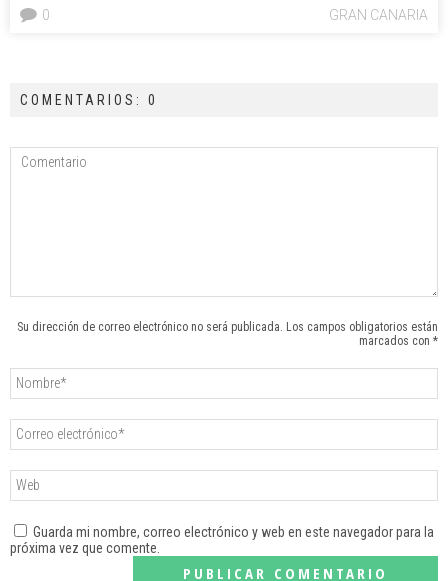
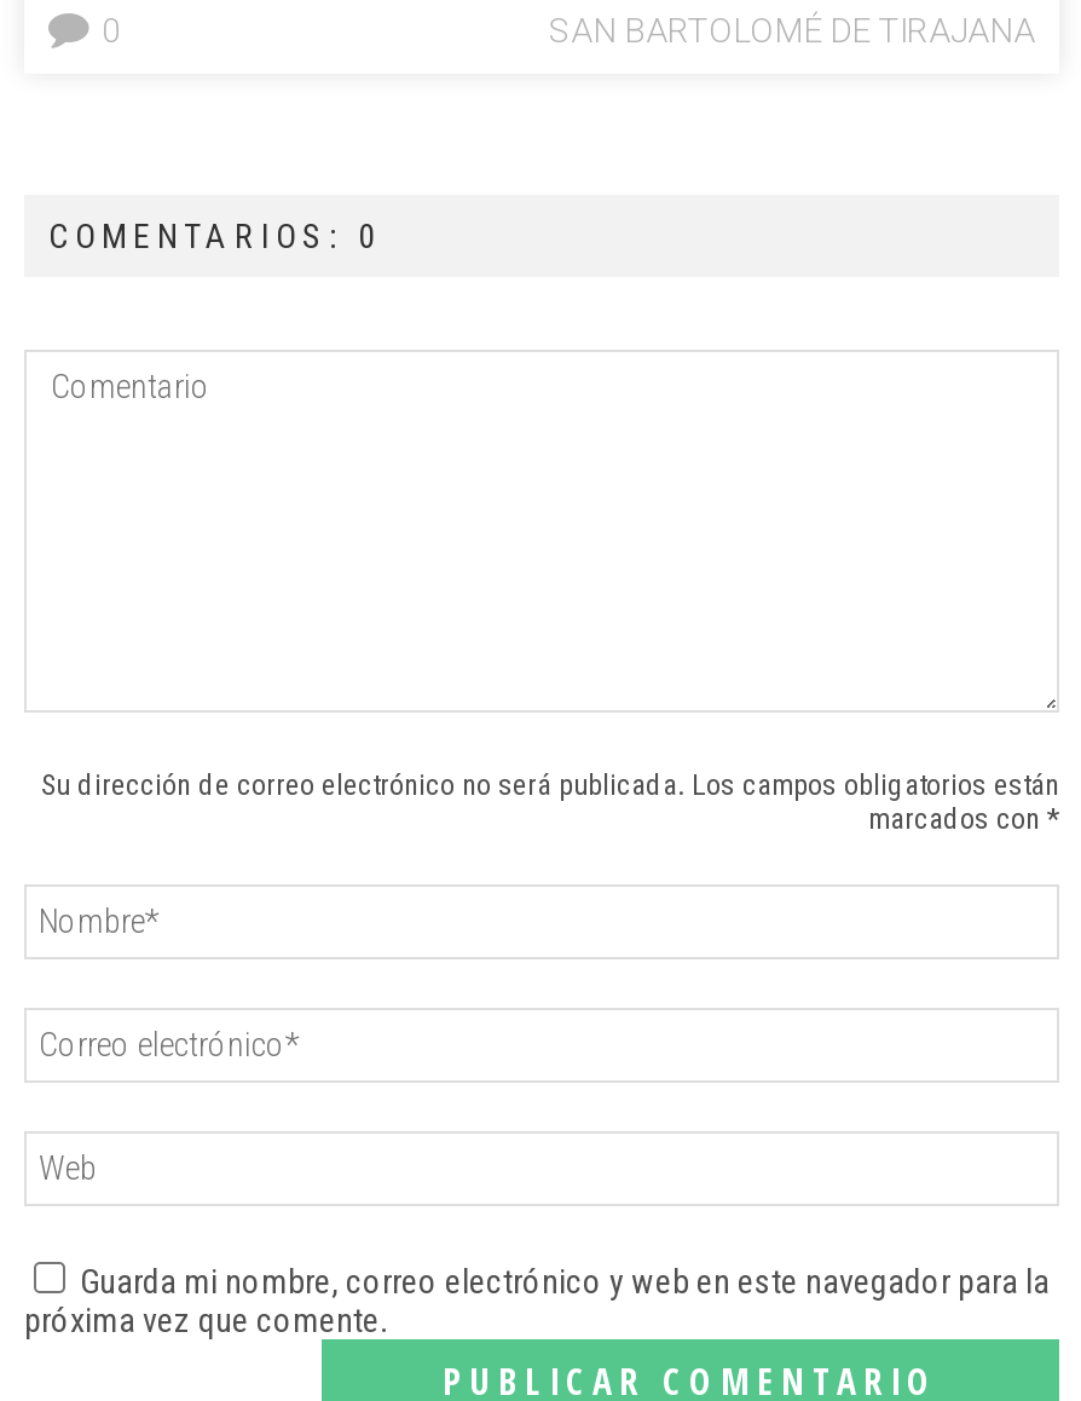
[329,7,428,23] GRAN CANARIA -> [549,11,1035,49] SAN BARTOLOMÉ DE TIRAJANA

